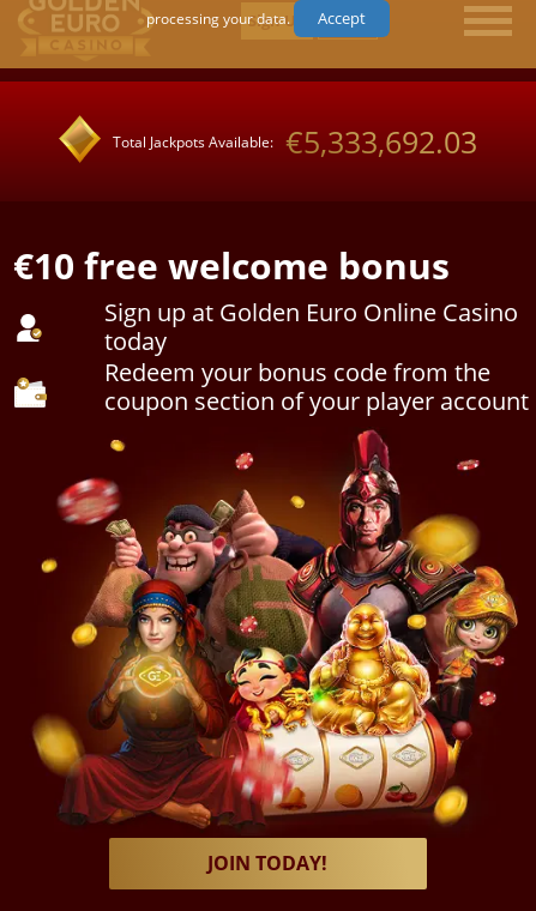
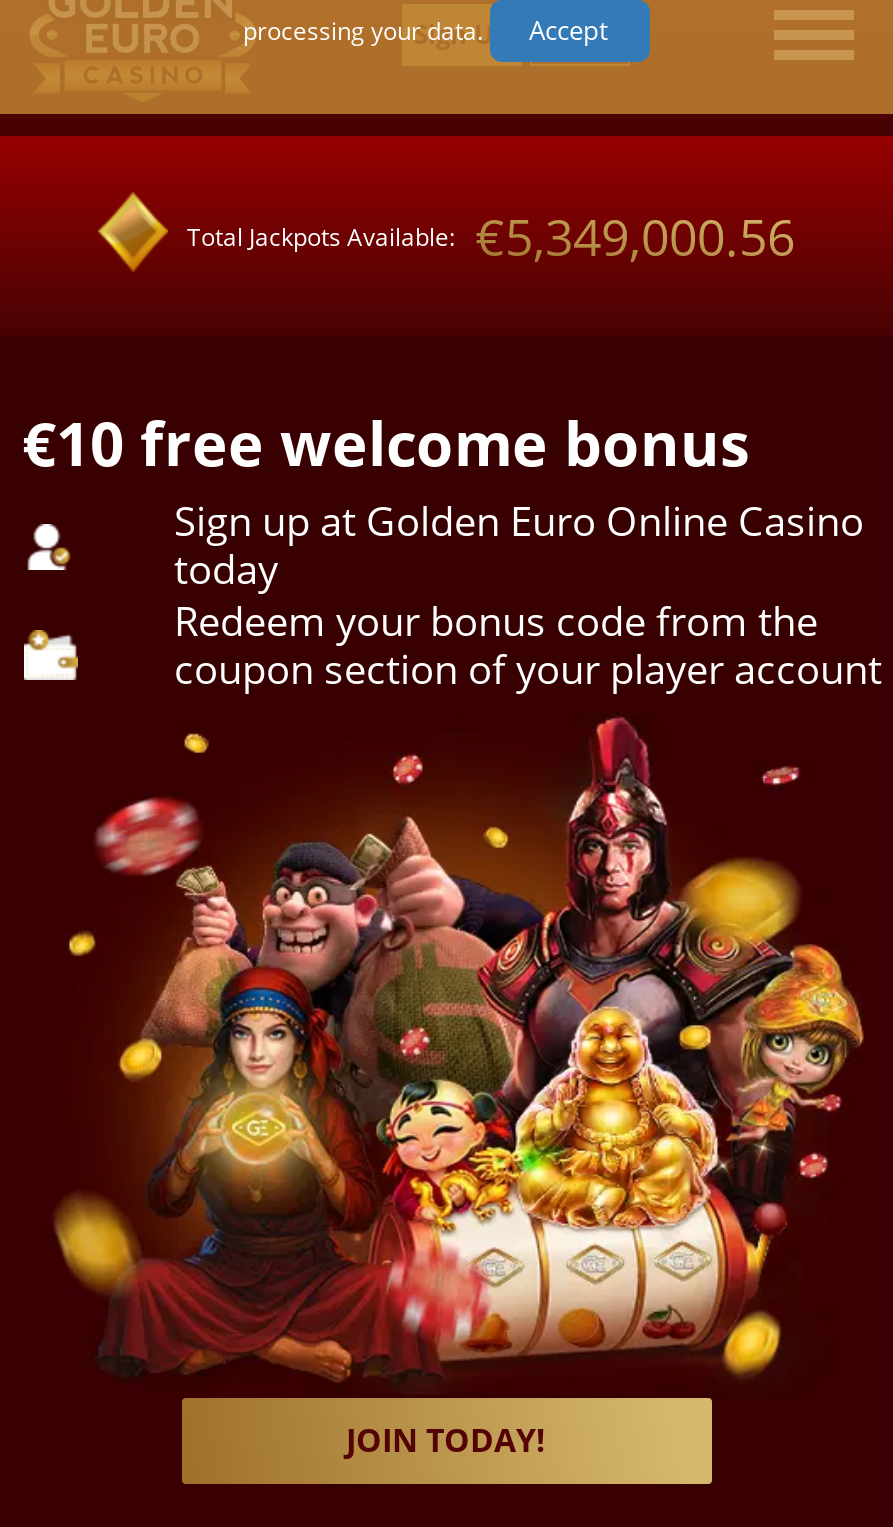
[112,121,477,162] Total Jackpots Available: €5,333,692.03 -> [187,202,795,270] Total Jackpots Available: €5,349,000.56

